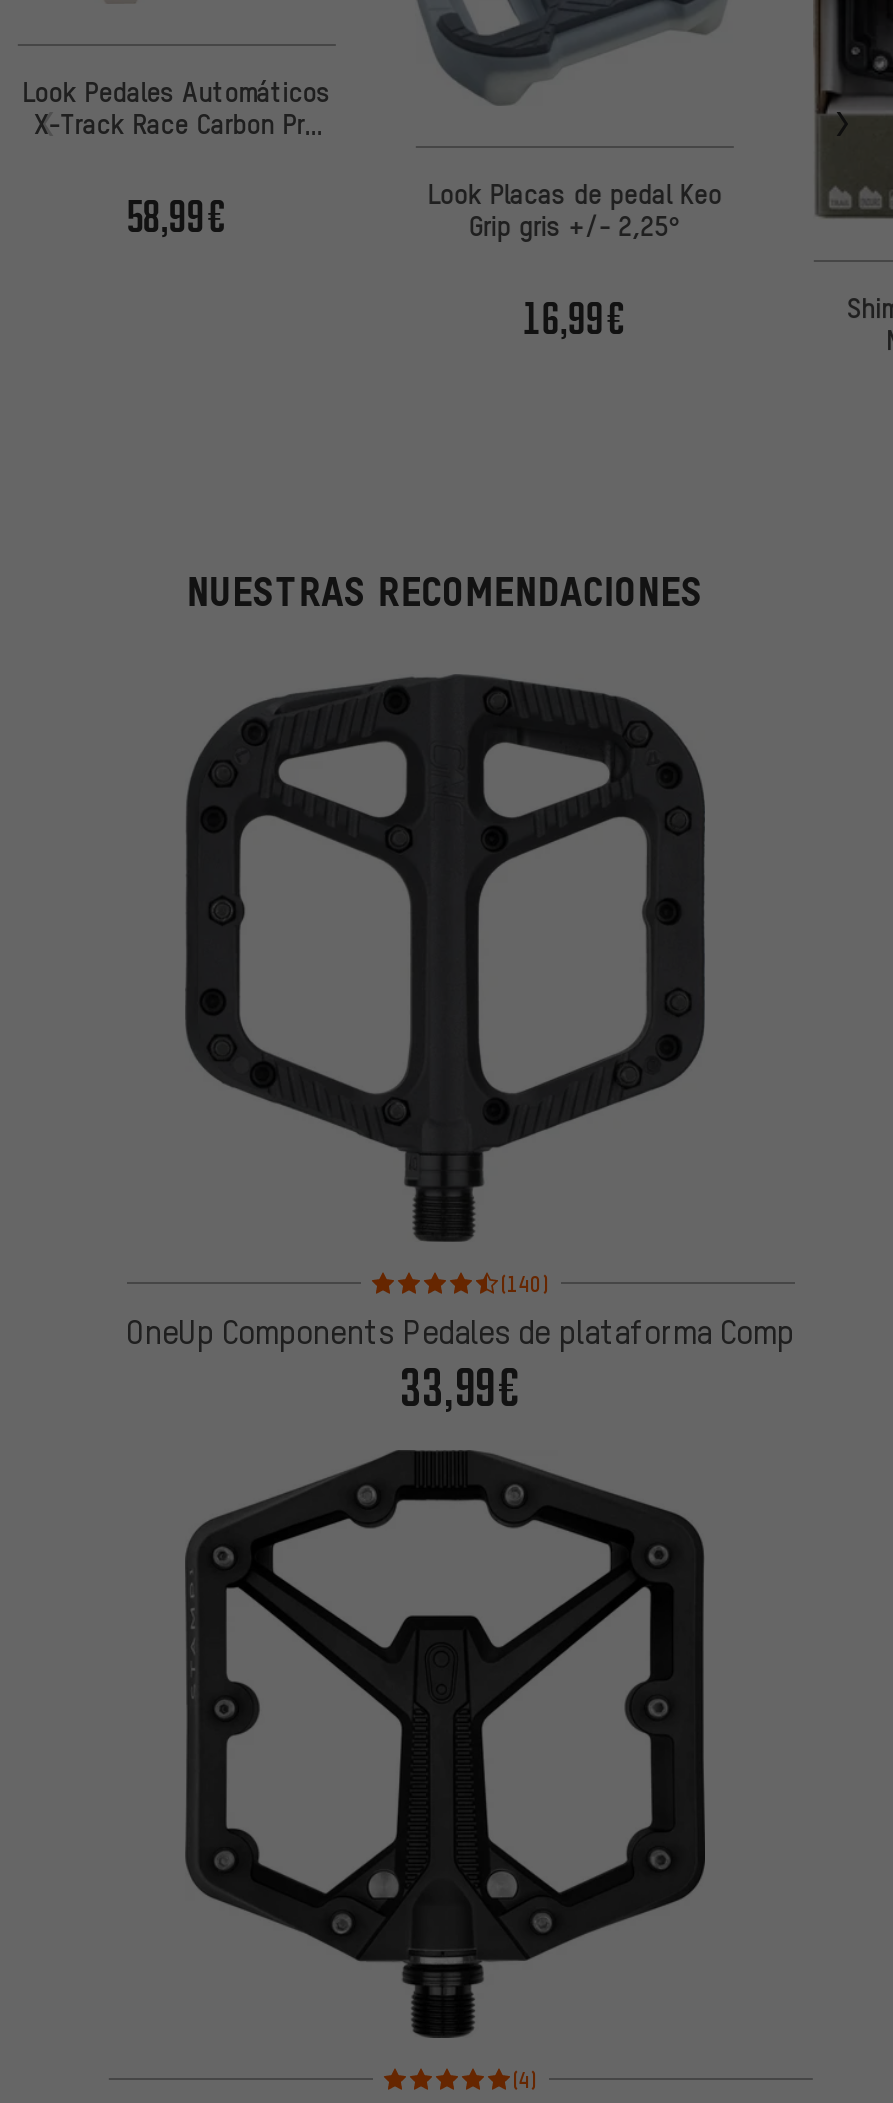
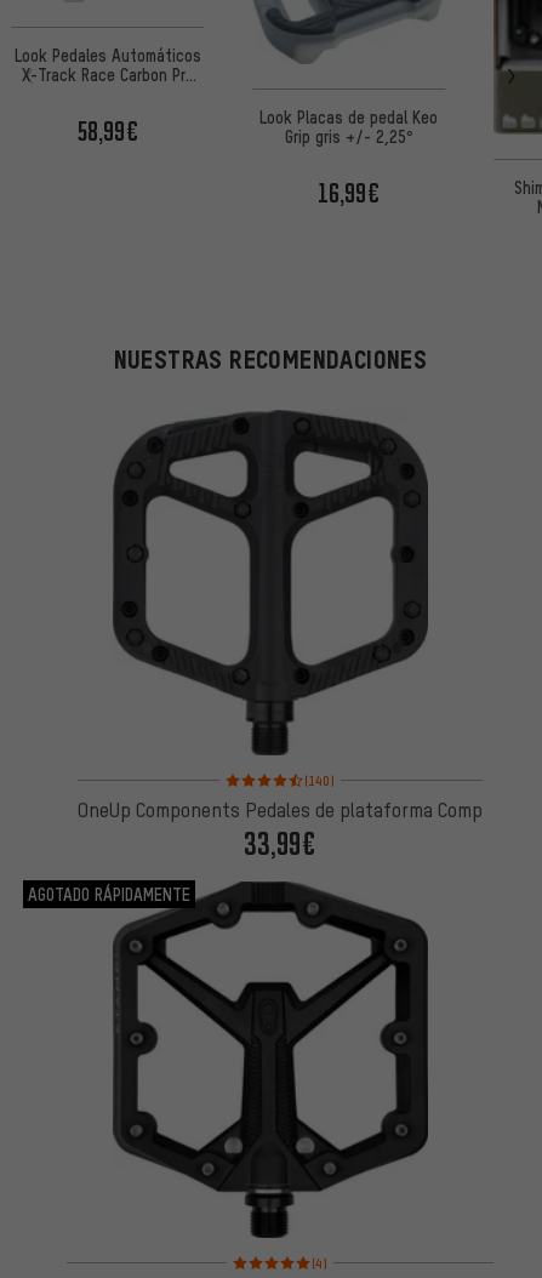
none -> [28,883,190,905] AGOTADO RÁPIDAMENTE

